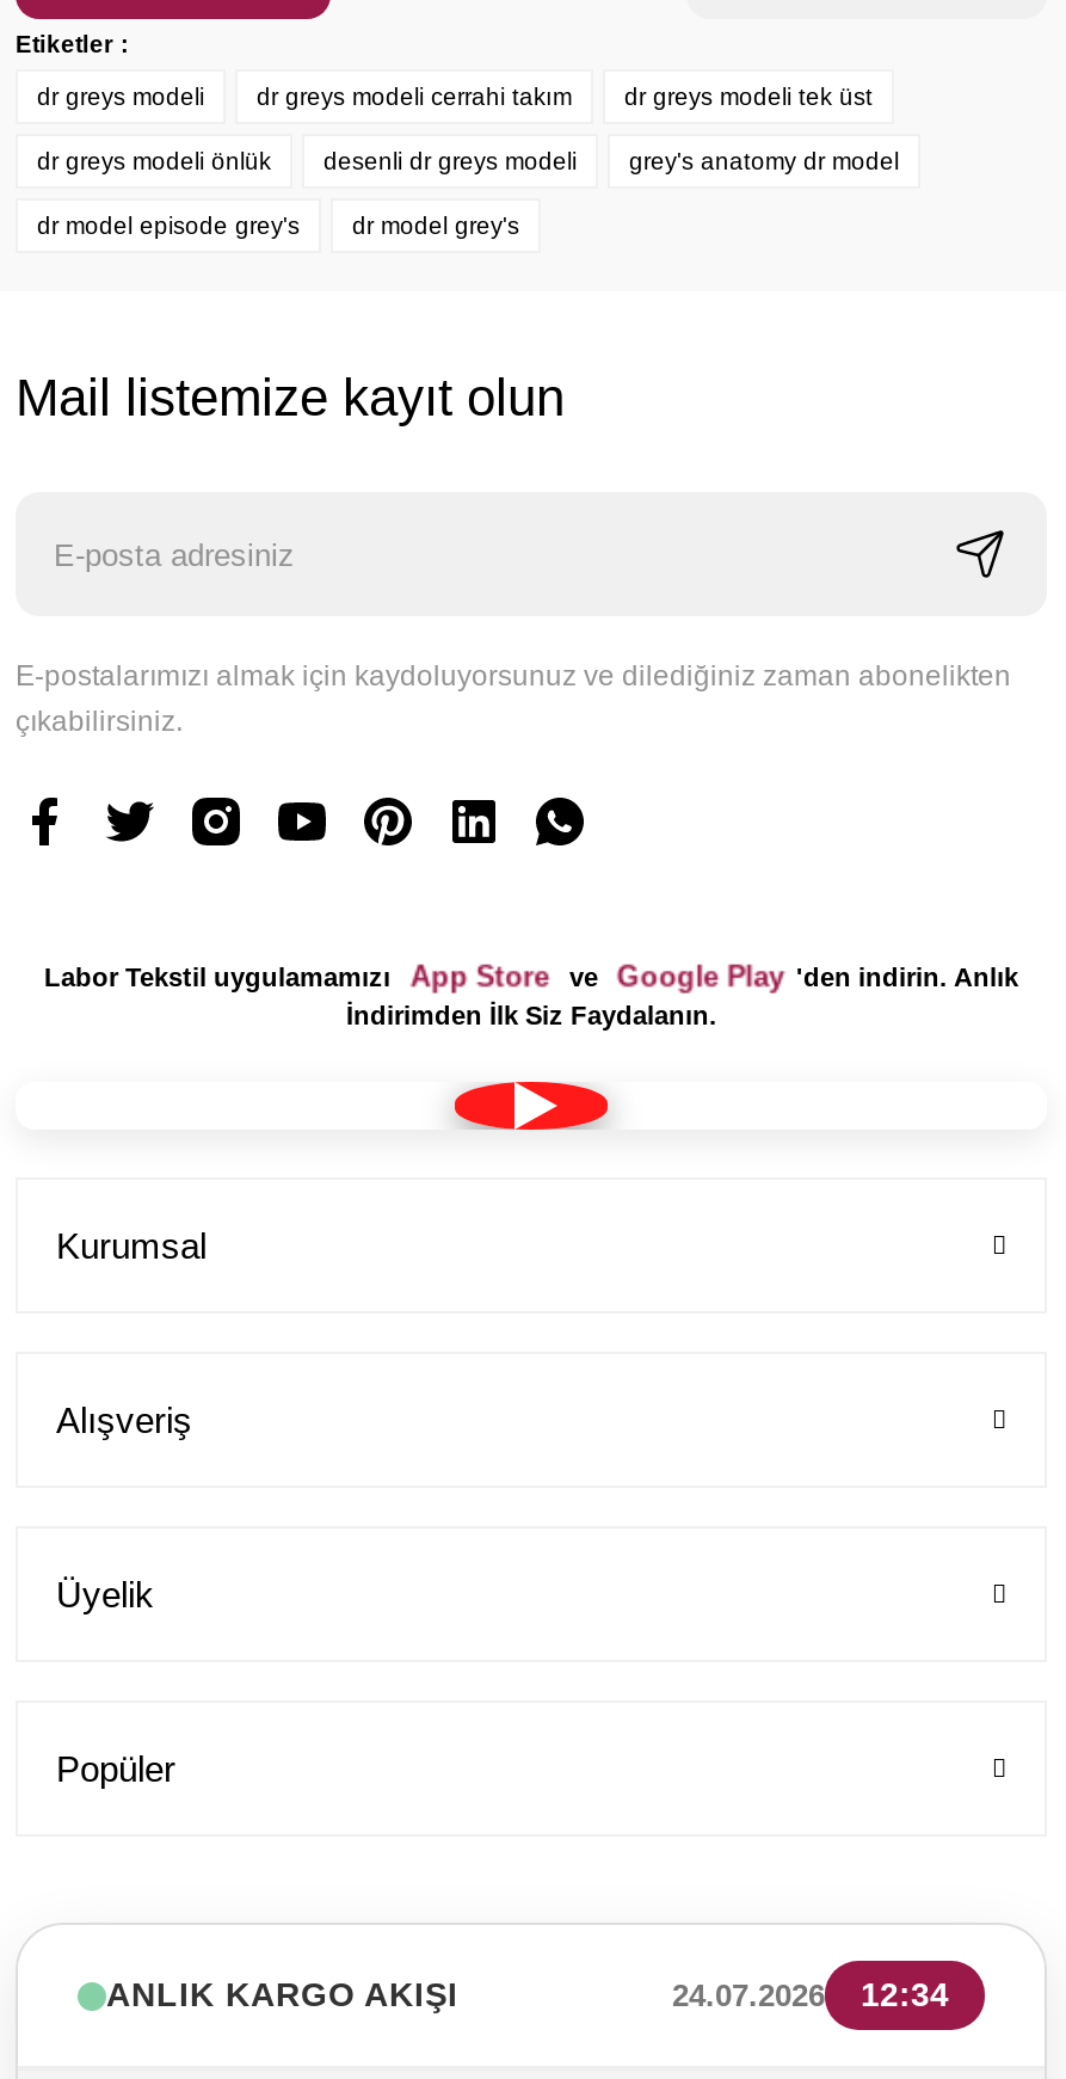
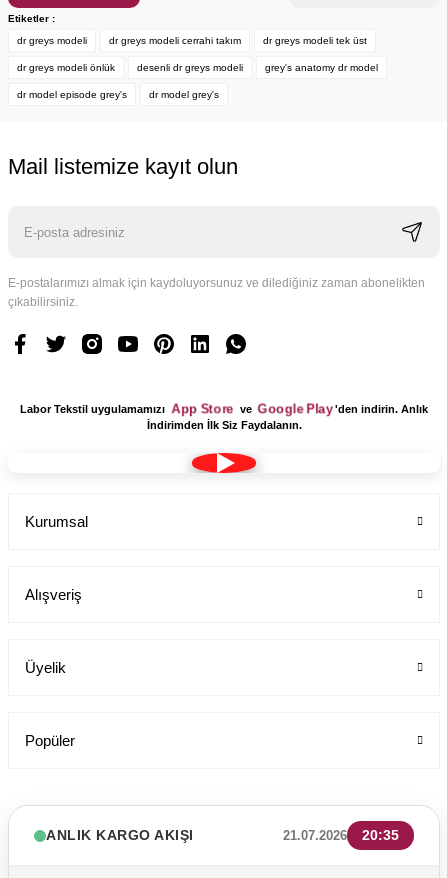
[672,1977,825,2013] 24.07.2026 -> [283,828,347,843] 21.07.2026
[861,1975,949,2013] 12:34 -> [362,827,399,843] 20:35

